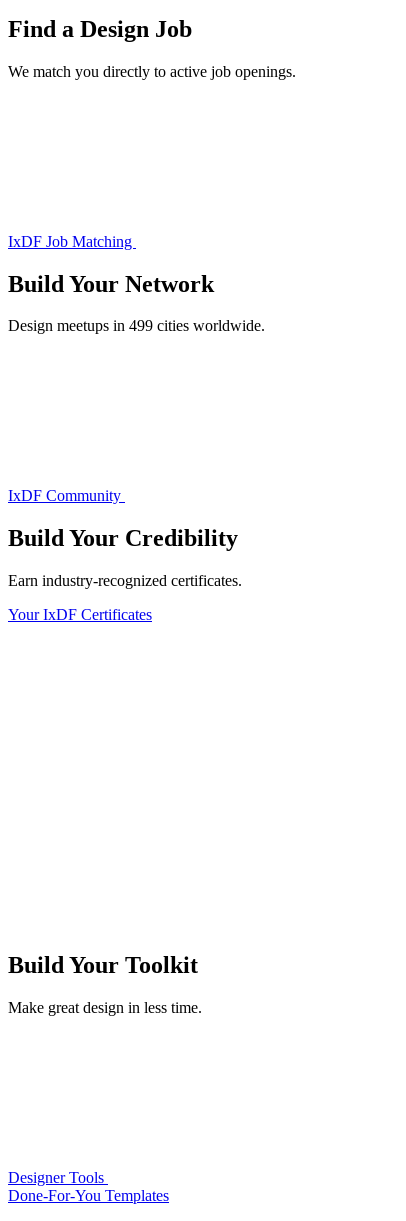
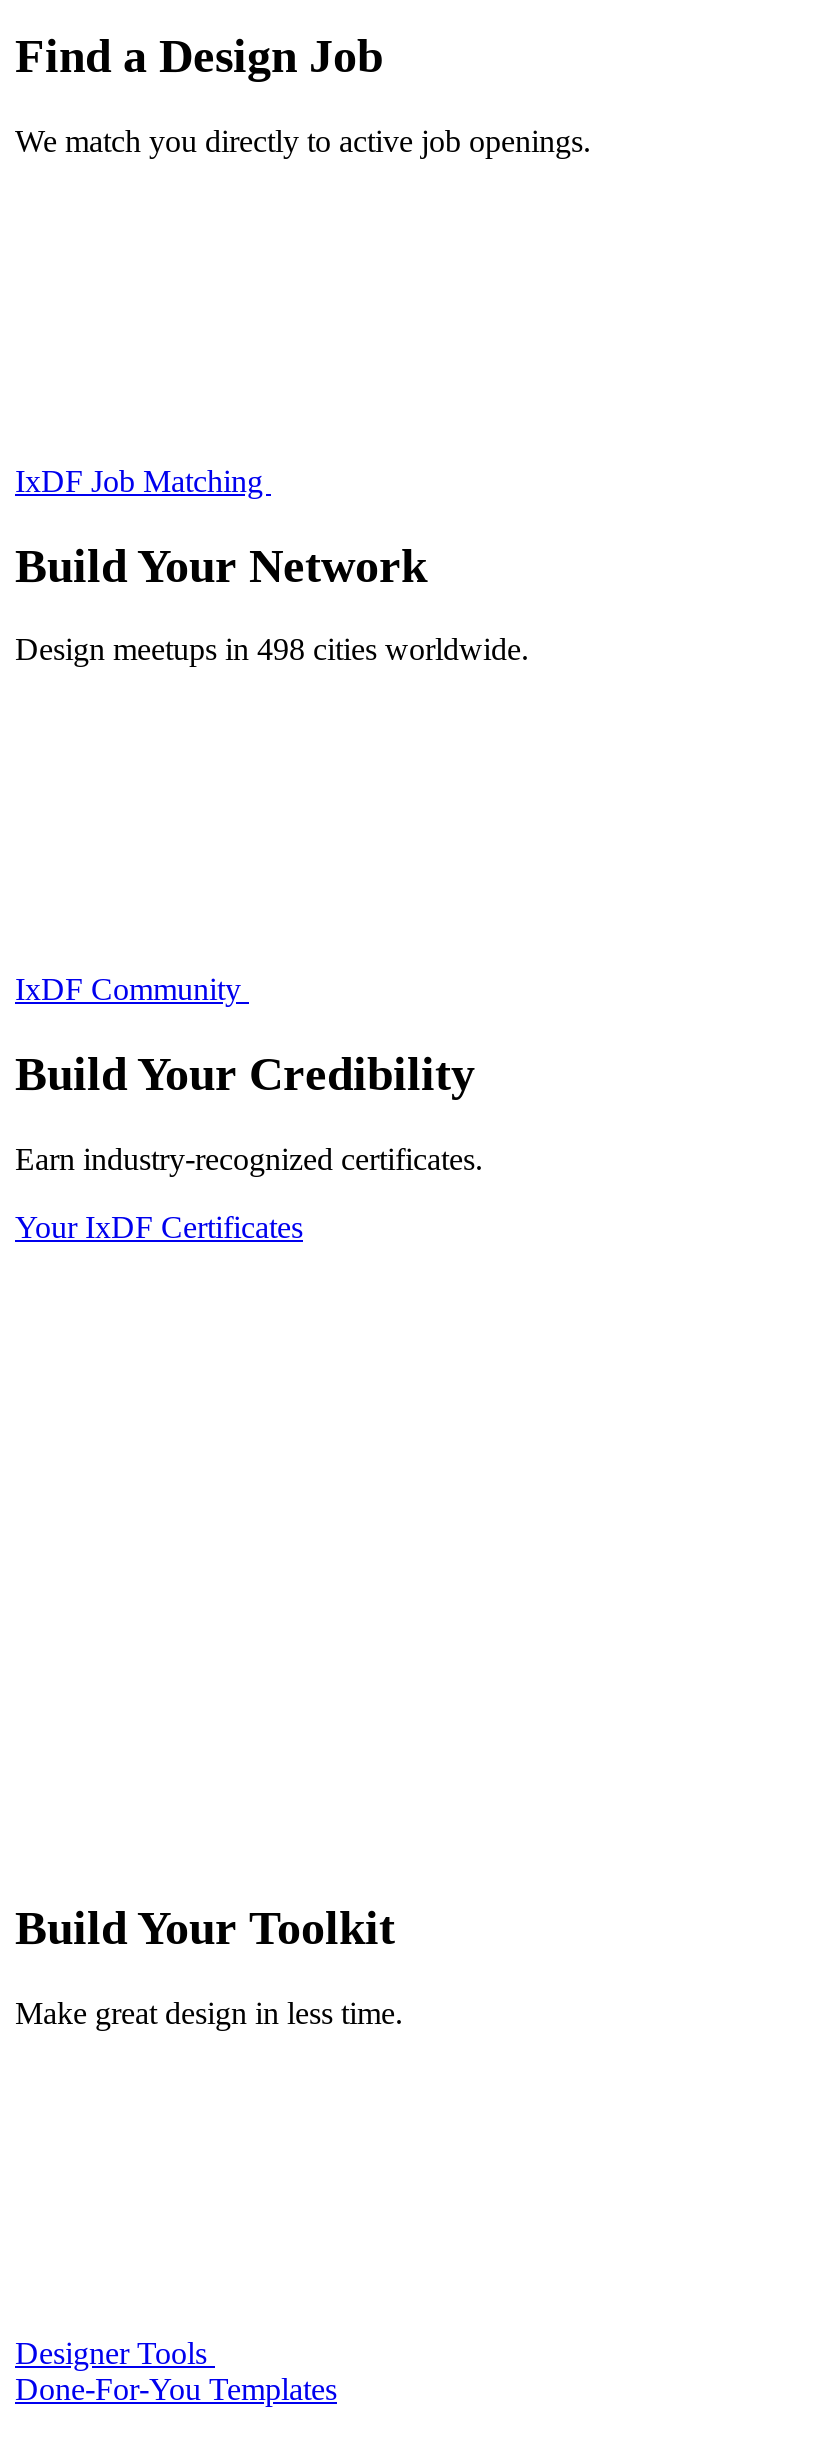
[8,317,265,334] Design meetups in 499 cities worldwide. -> [15,633,529,667] Design meetups in 498 cities worldwide.

